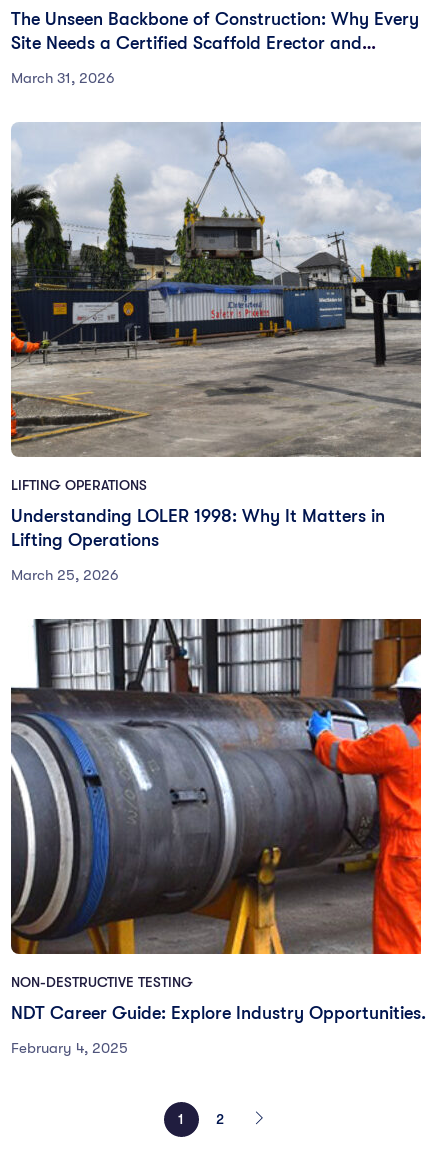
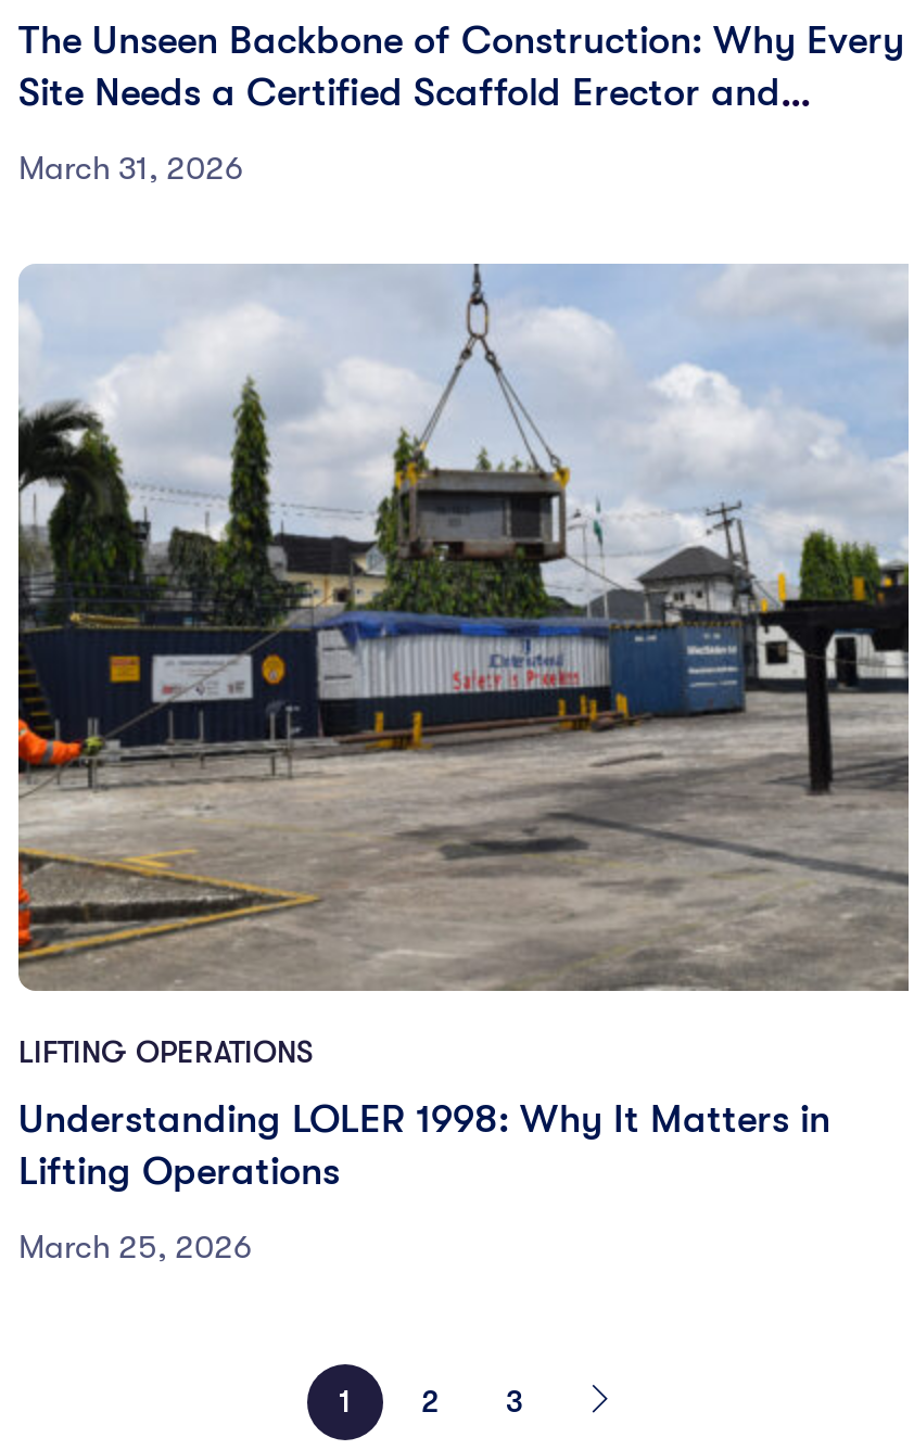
[10,618,426,1057] [image] | NON-DESTRUCTIVE TESTING | NDT Career Guide: Explore Industry Opportunities. | February 4, 2025 -> none
none -> [506,1385,523,1419] 3

